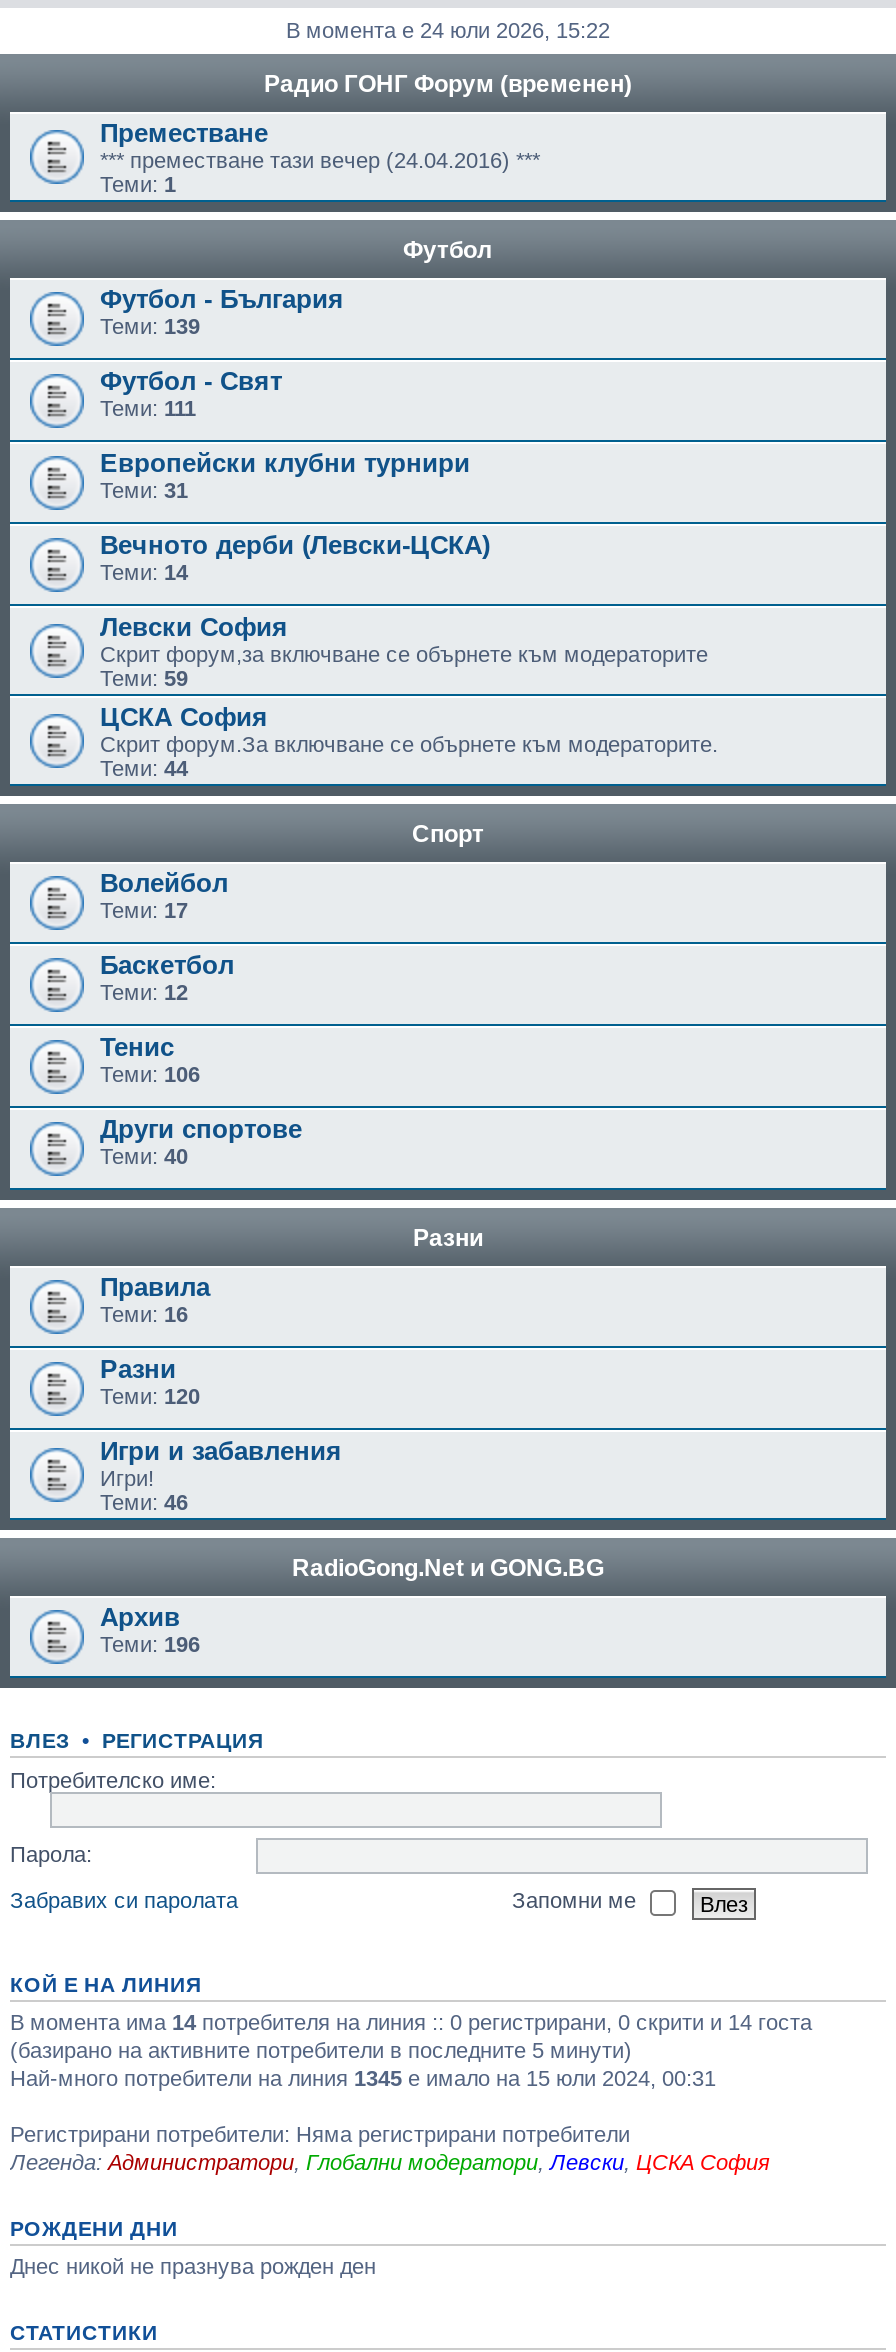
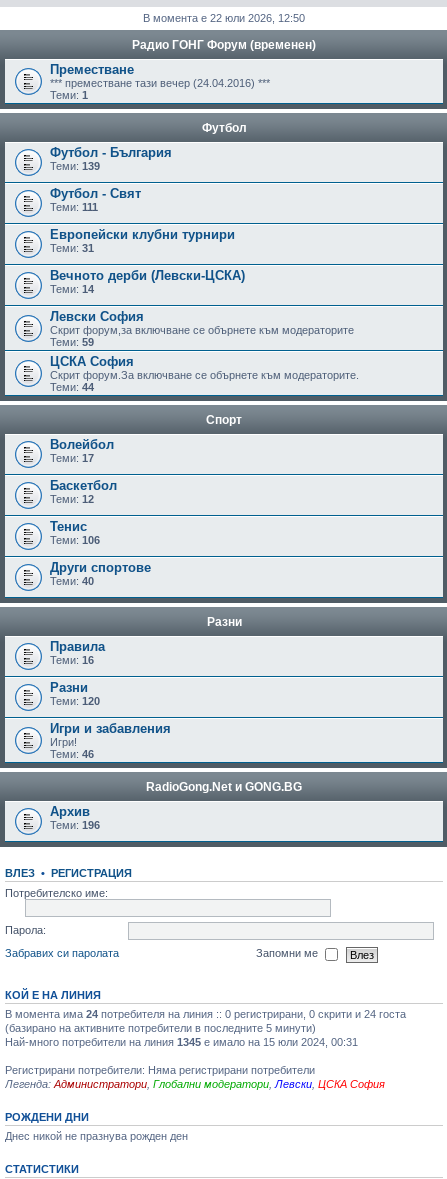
[286,18,610,42] В момента е 24 юли 2026, 15:22 -> [143,12,305,24] В момента е 22 юли 2026, 12:50
[10,2010,812,2034] В момента има 14 потребителя на линия :: 0 регистрирани, 0 скрити и 14 госта -> [5,1008,406,1020] В момента има 24 потребителя на линия :: 0 регистрирани, 0 скрити и 24 госта

